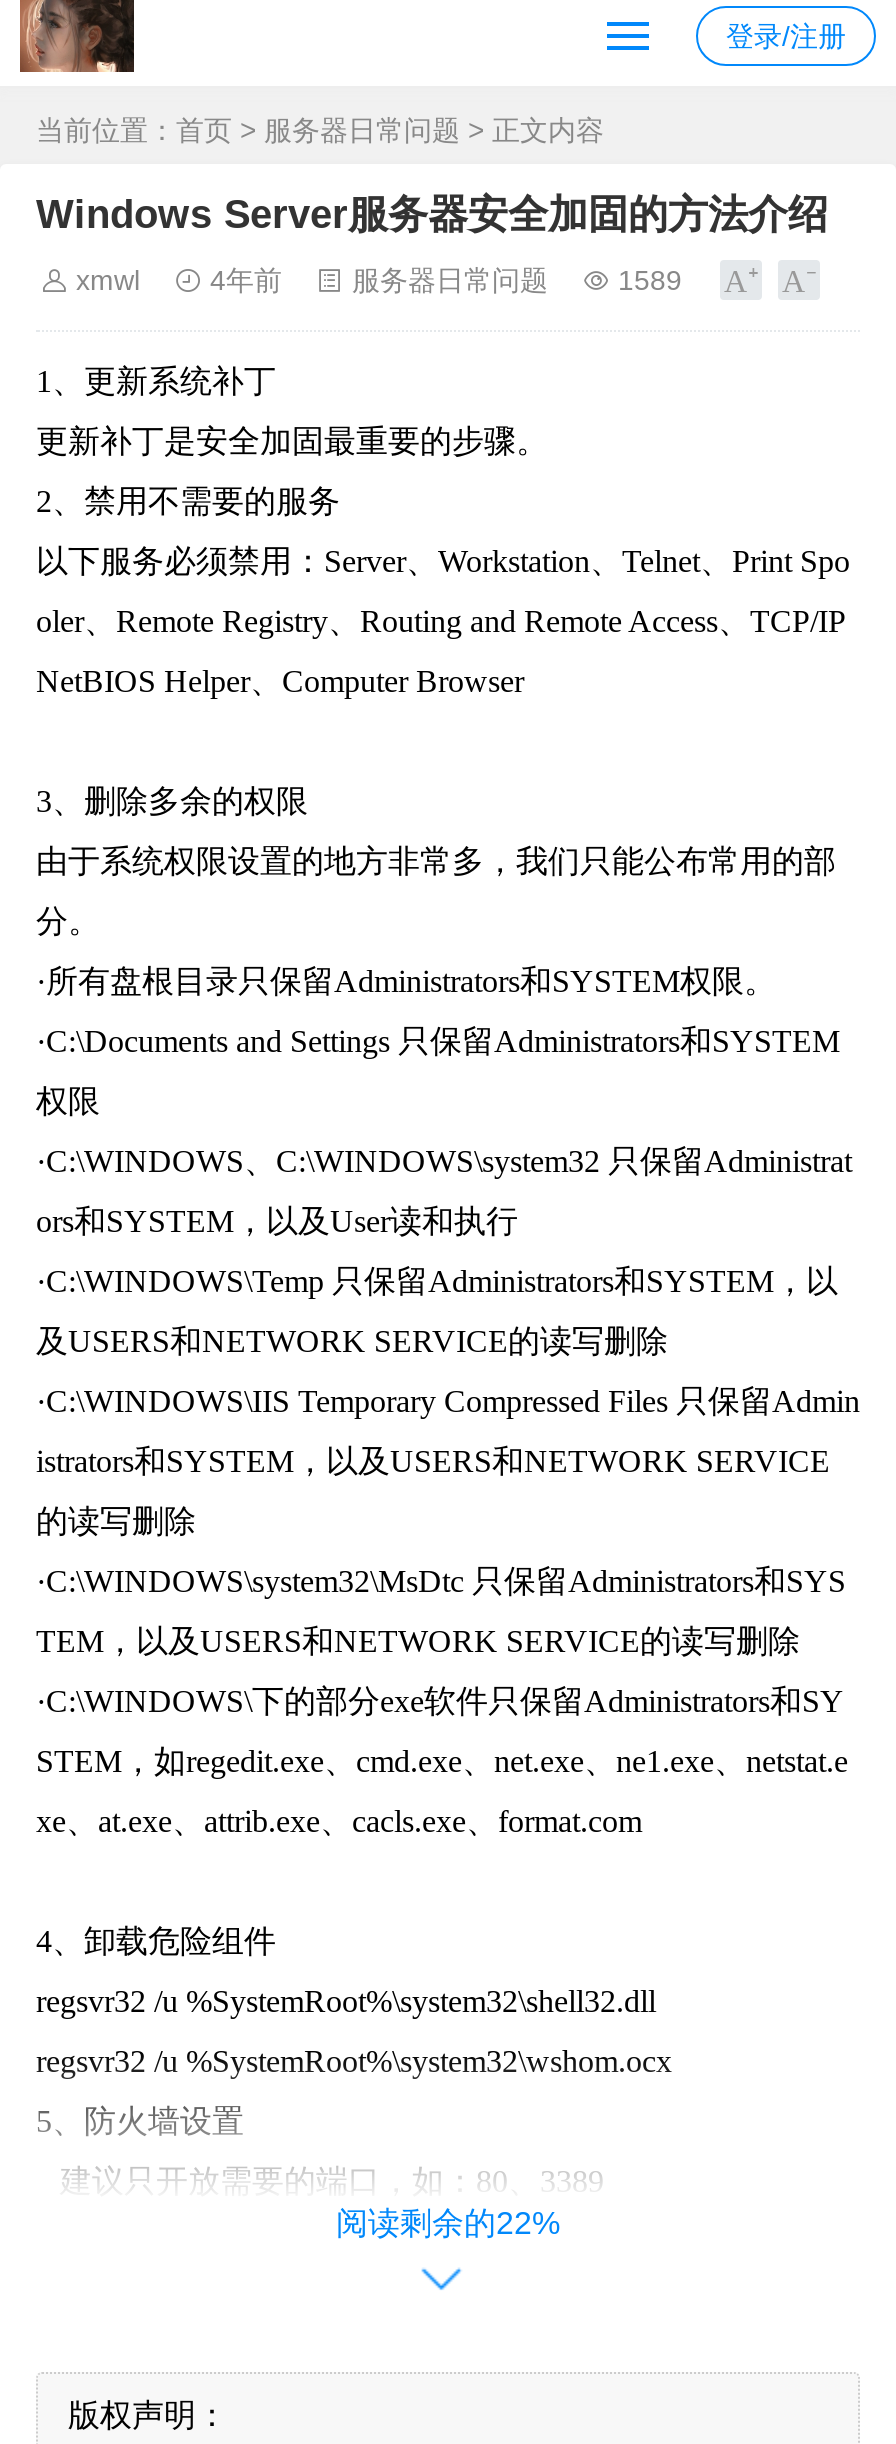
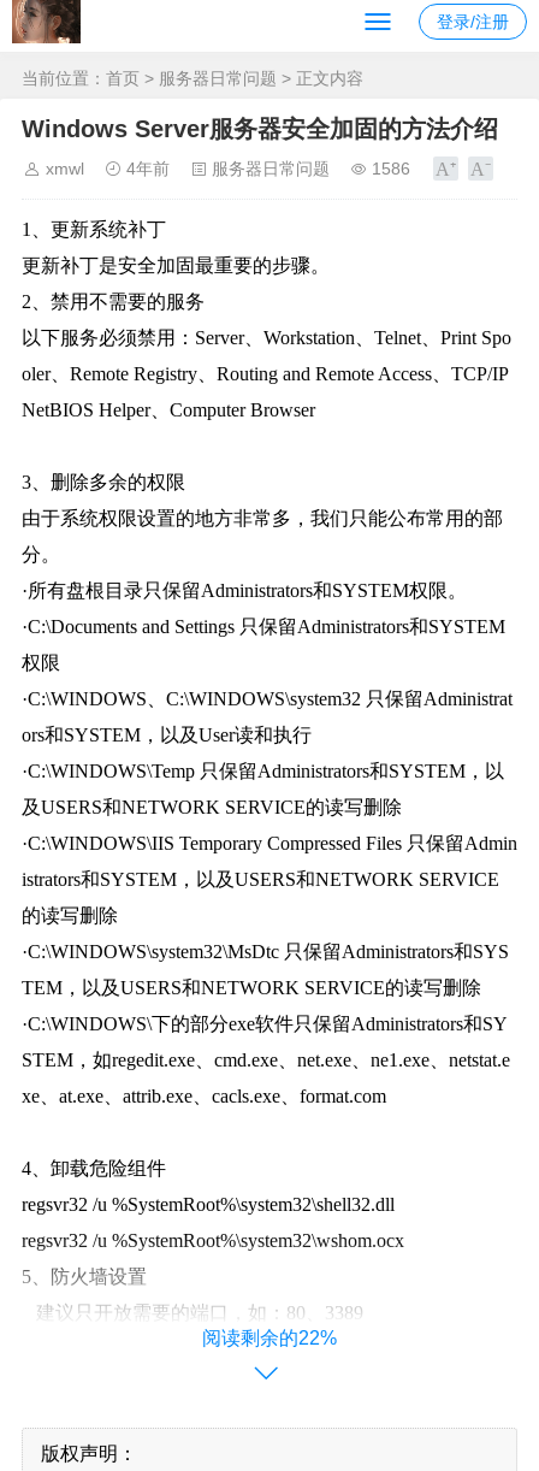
[618,264,682,296] 1589 -> [372,159,410,178] 1586

